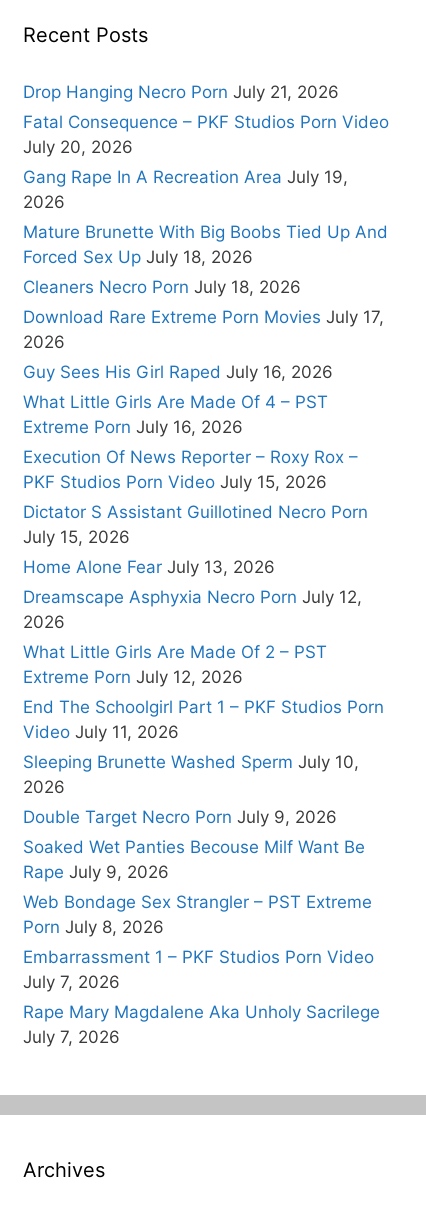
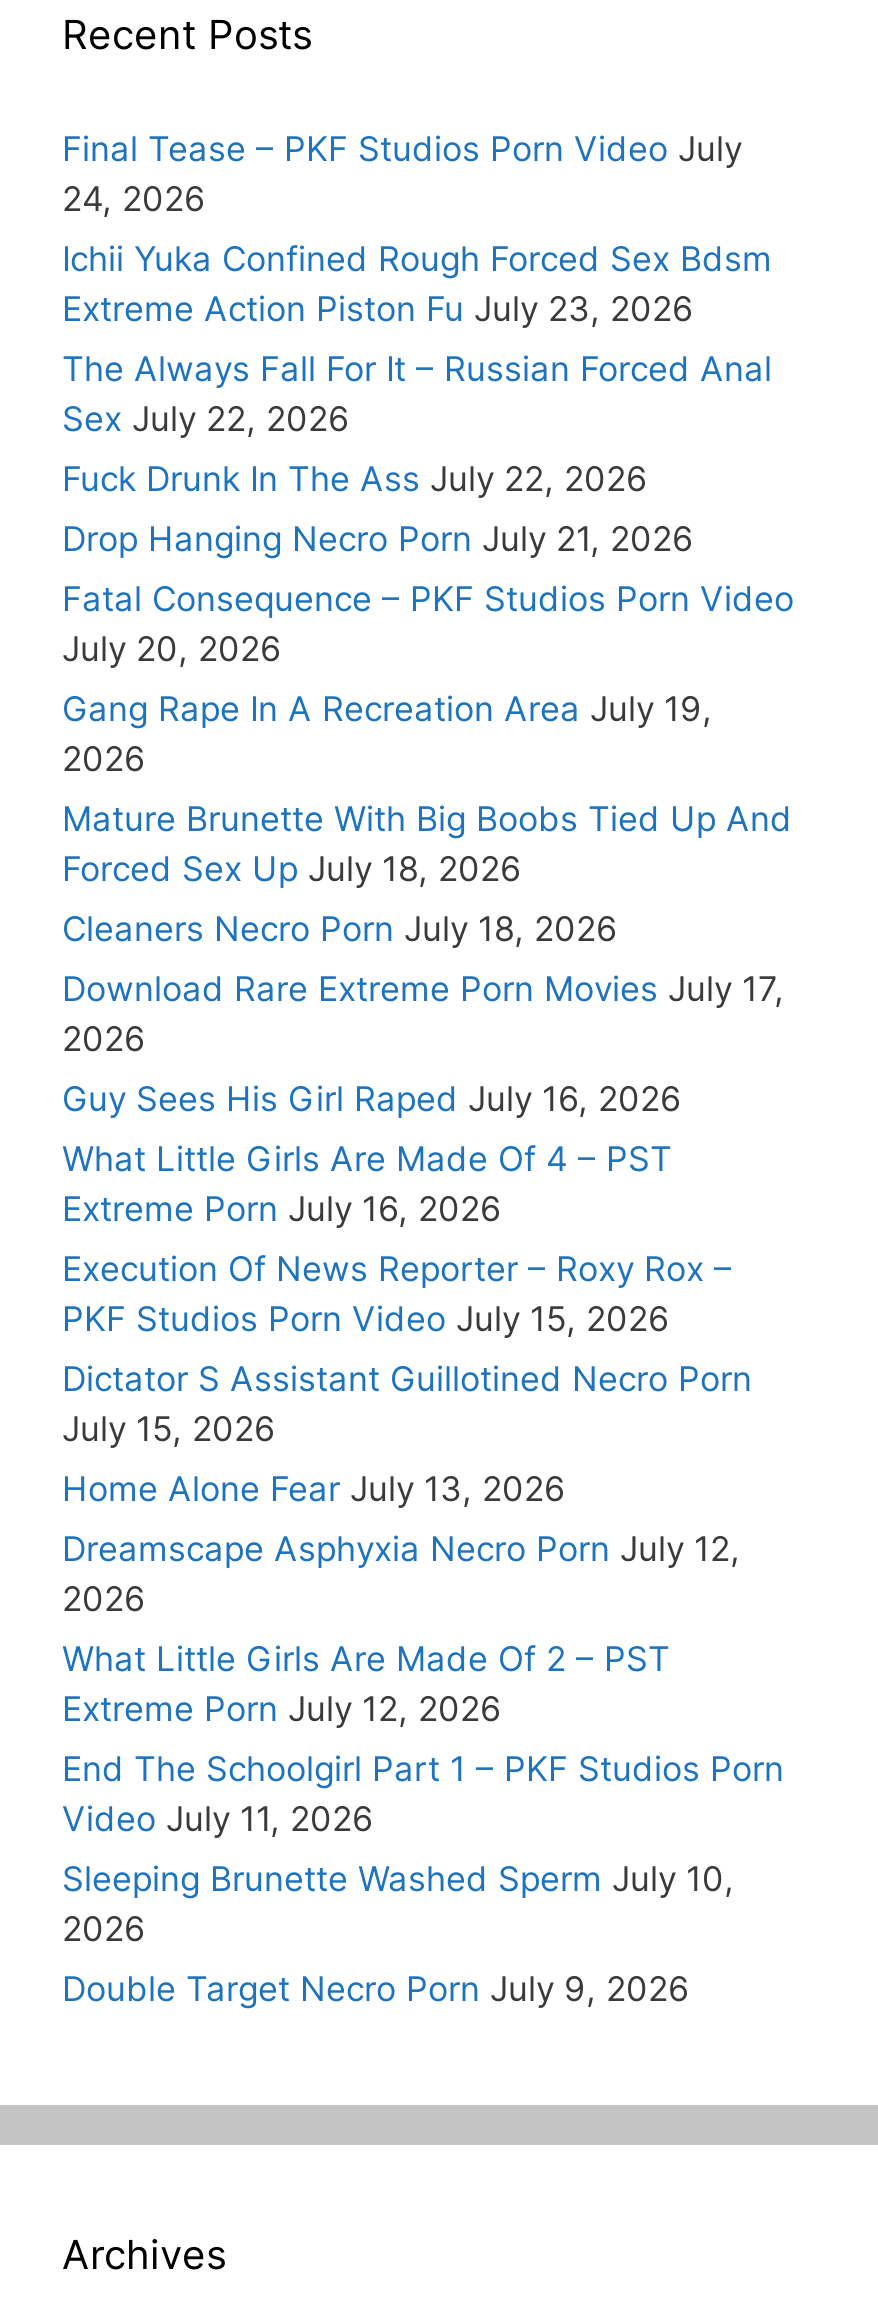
none -> [62,129,772,499] Final Tease – PKF Studios Porn Video July | 24, 2026 | Ichii Yuka Confined Rough Forced Sex Bdsm | Extreme Action Piston Fu July 23, 2026 | The Always Fall For It – Russian Forced Anal | Sex July 22, 2026 | Fuck Drunk In The Ass July 22, 2026
moved [23,82,389,827] -> [62,519,794,2009]: Drop Hanging Necro Porn July 21, 2026 | Fatal Consequence – PKF Studios Porn Video | July 20, 2026 | ... | 2026 | Double Target Necro Porn July 9, 2026
[23,837,380,1047] Soaked Wet Panties Becouse Milf Want Be | Rape July 9, 2026 | Web Bondage Sex Strangler – PST Extreme | Porn July 8, 2026 | Embarrassment 1 – PKF Studios Porn Video | July 7, 2026 | Rape Mary Magdalene Aka Unholy Sacrilege | July 7, 2026 -> none

